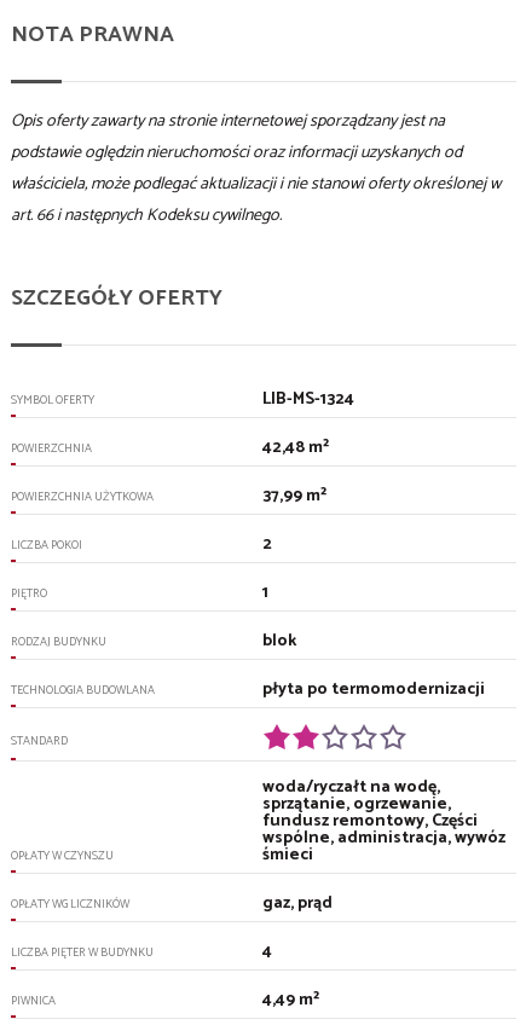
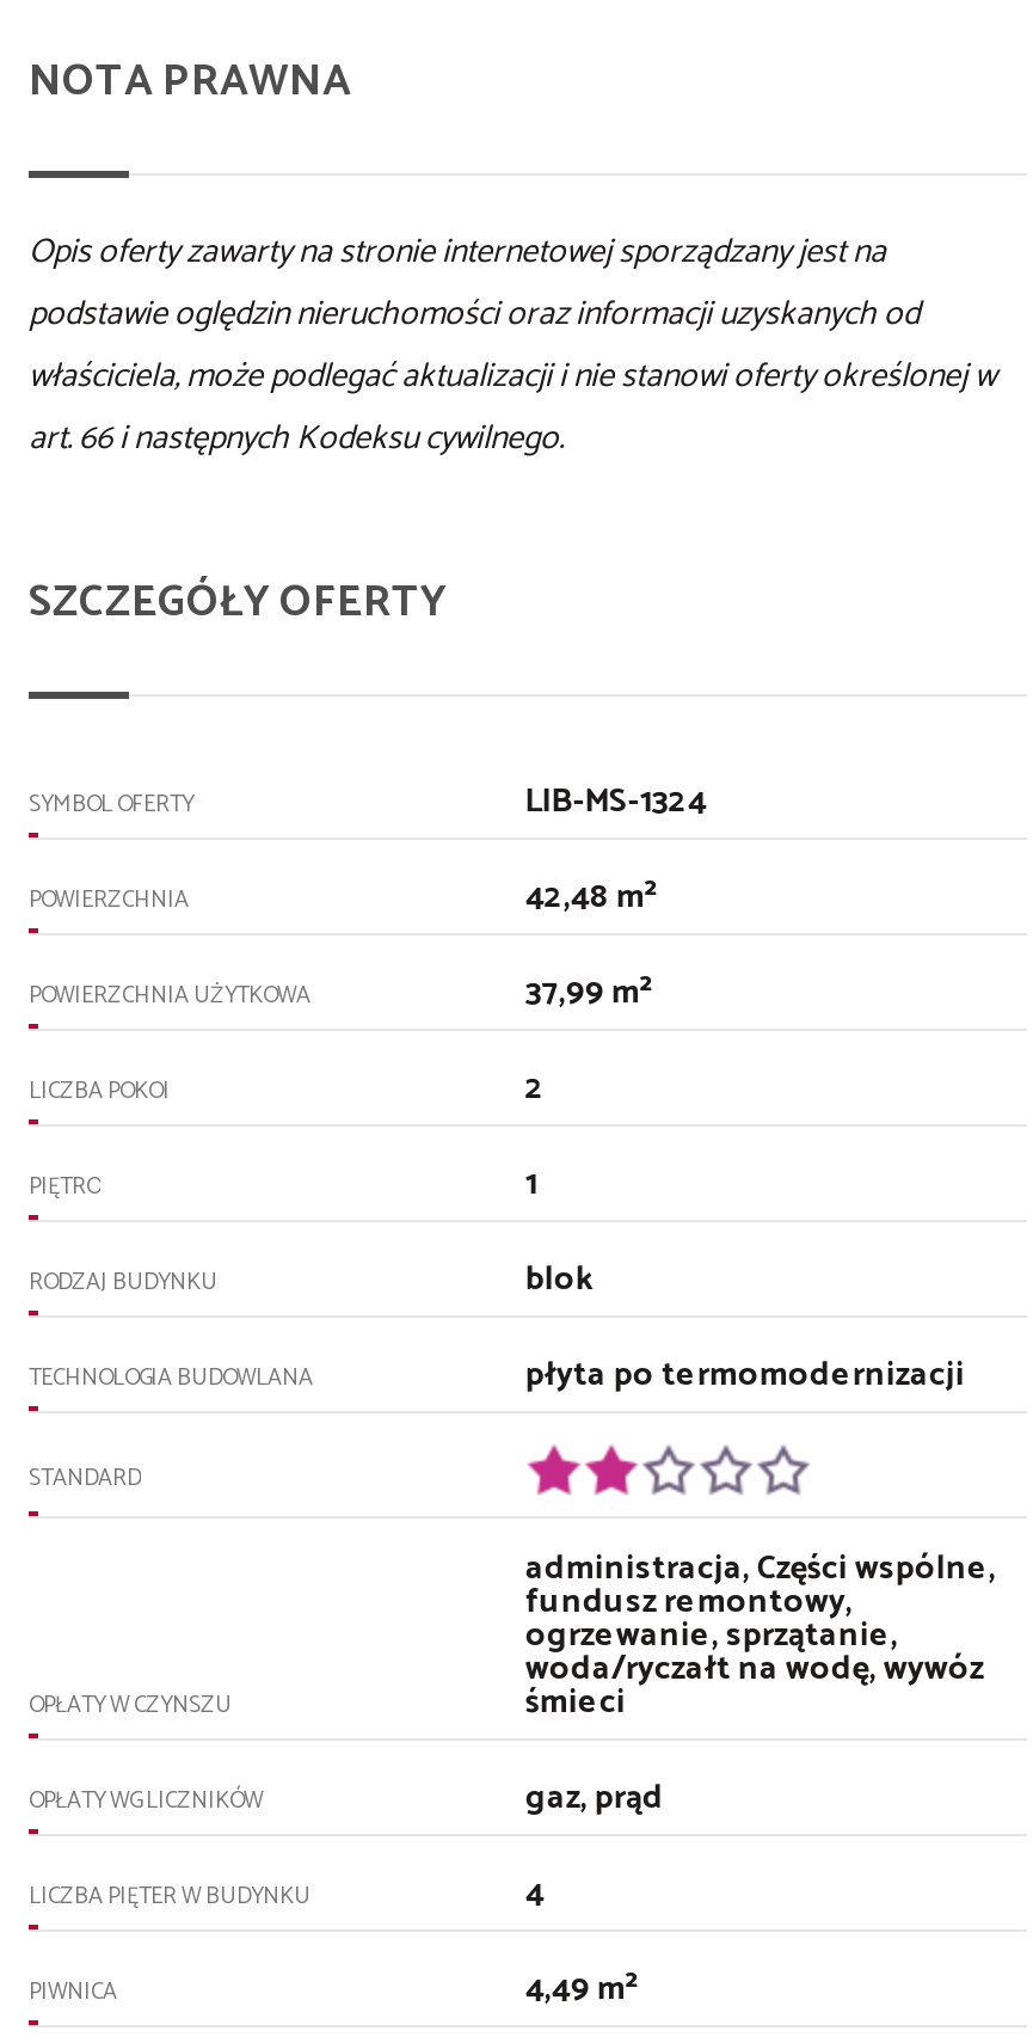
[262,774,505,853] woda/ryczałt na wodę, | sprzątanie, ogrzewanie, | fundusz remontowy, Części | wspólne, administracja, wywóz -> [525,1543,996,1698] administracja, Części wspólne, | fundusz remontowy, | ogrzewanie, sprzątanie, | woda/ryczałt na wodę, wywóz

